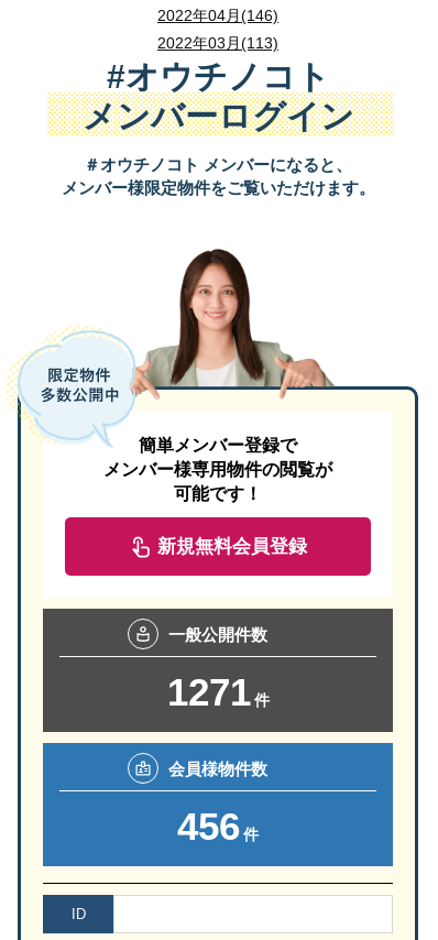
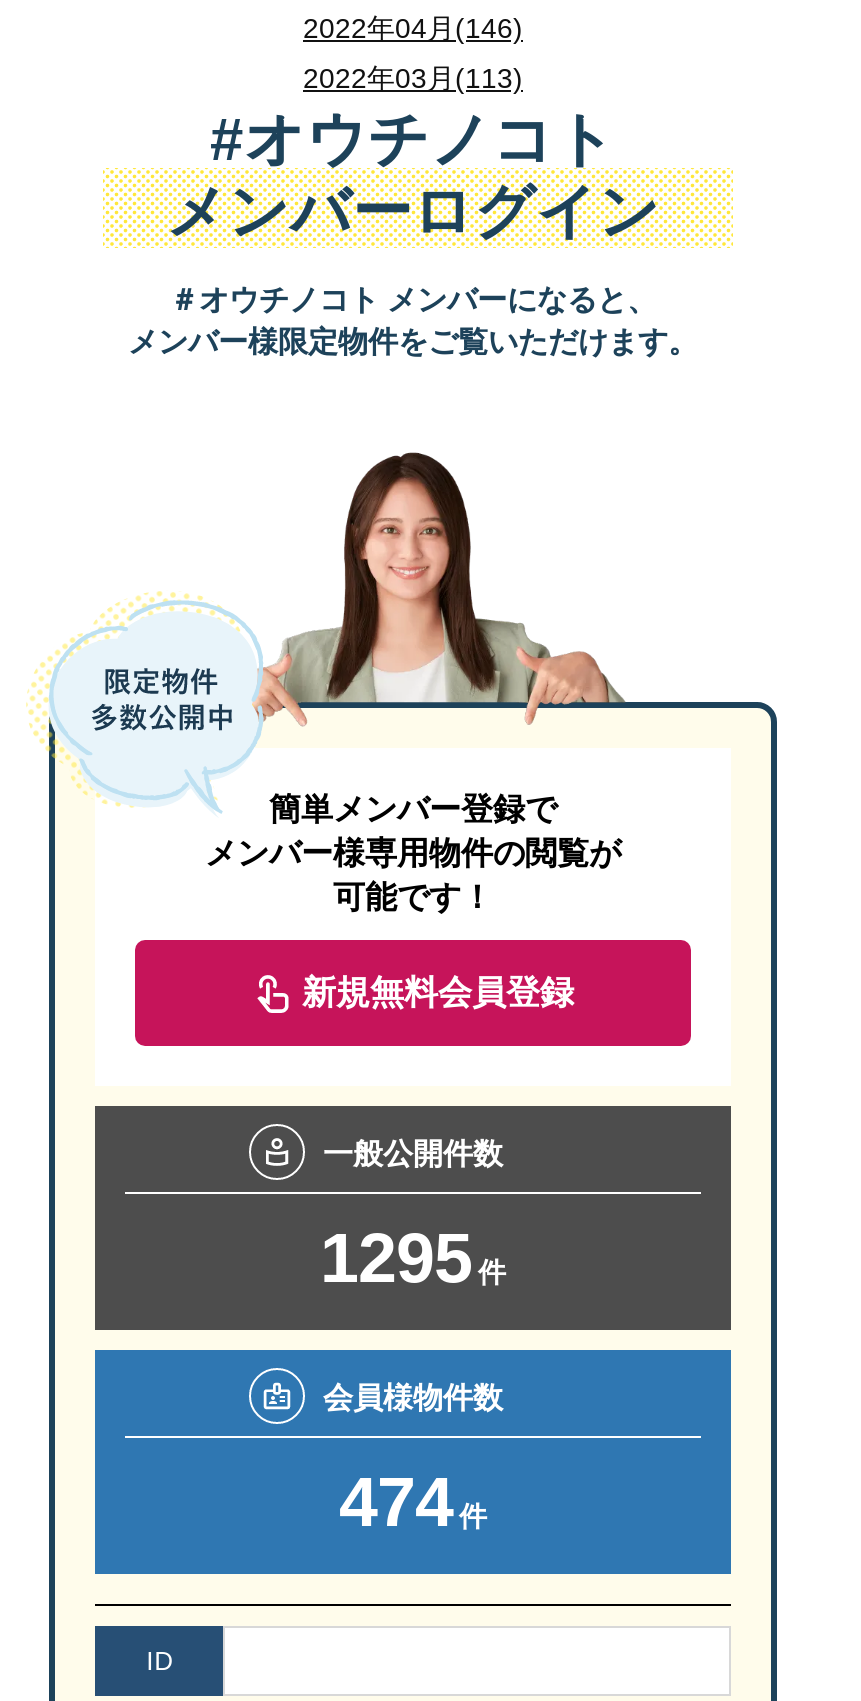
[167,670,269,713] 1271 件 -> [320,1218,506,1296] 1295 件
[177,805,259,848] 456 件 -> [339,1462,487,1540] 474 件

